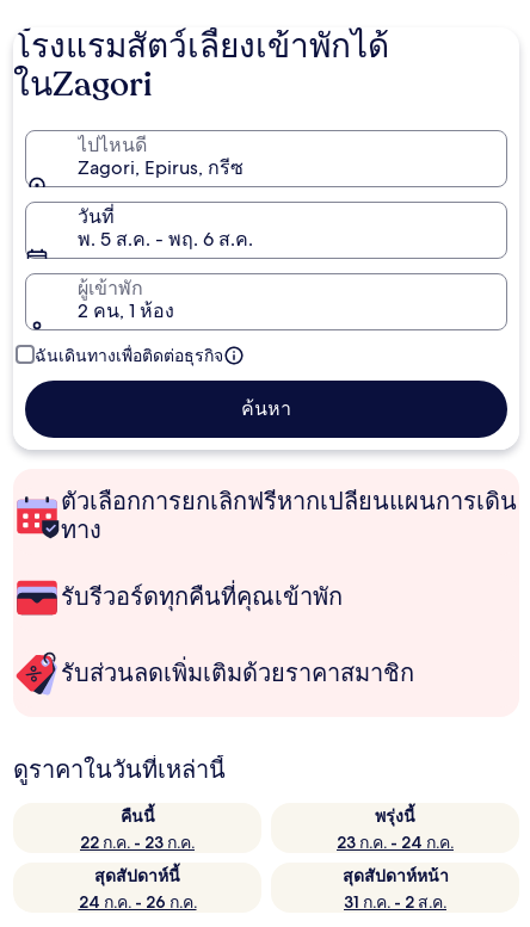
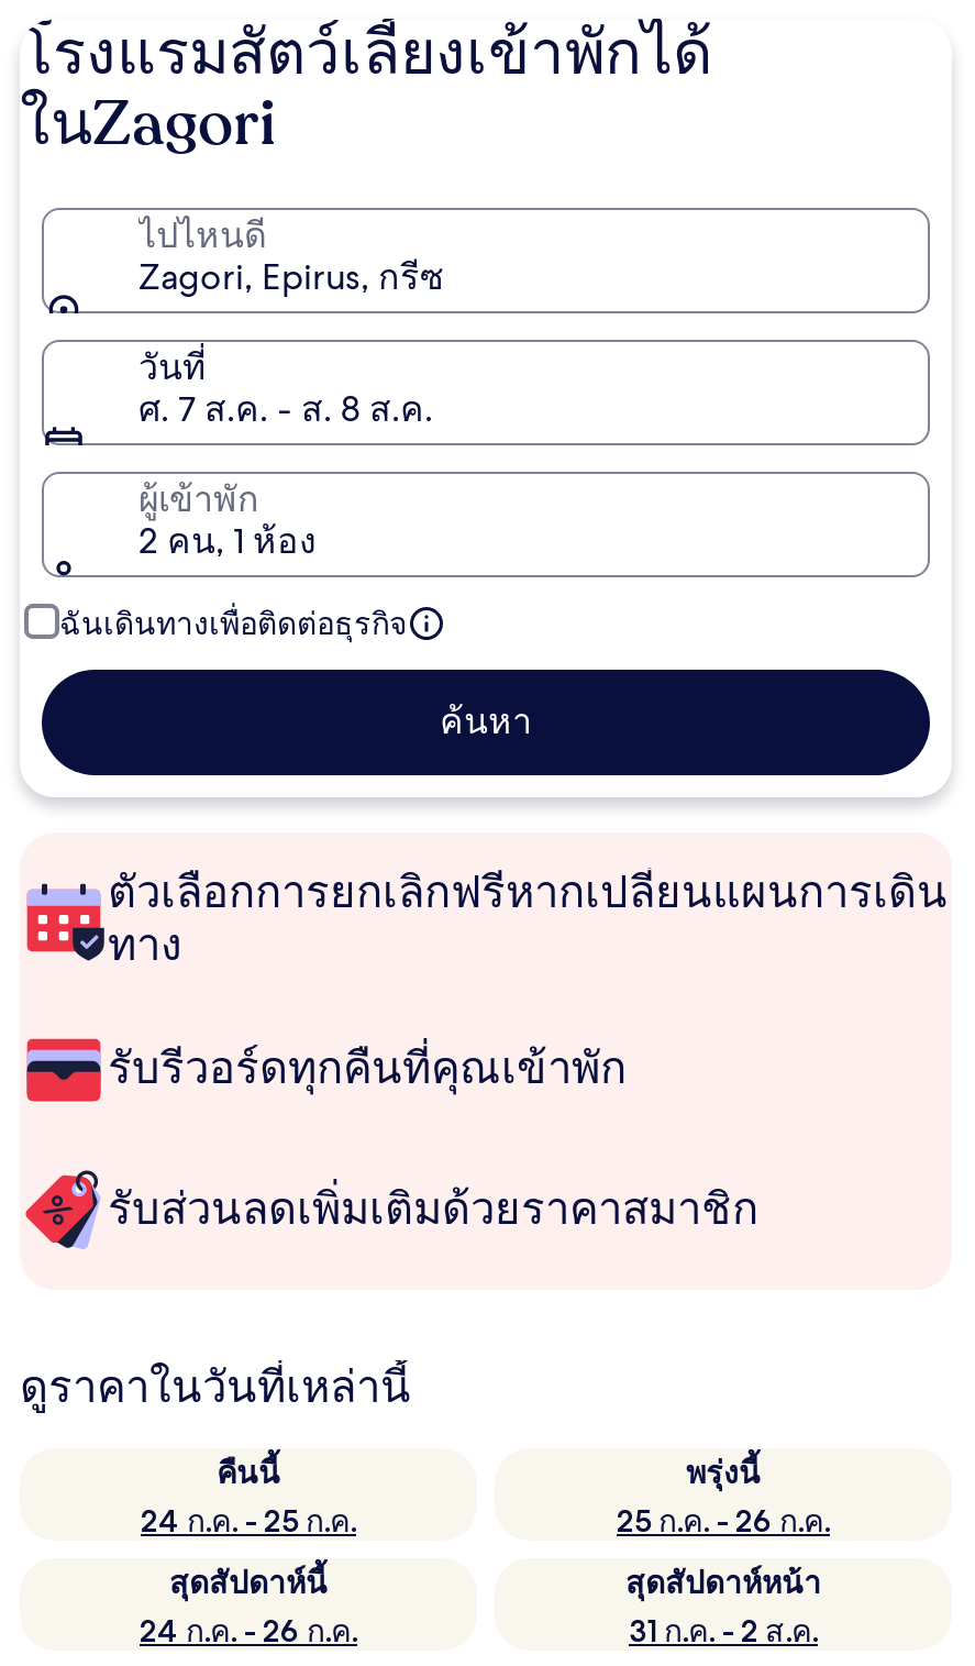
[78,227,253,252] พ. 5 ส.ค. - พฤ. 6 ส.ค. -> [139,386,433,432] ศ. 7 ส.ค. - ส. 8 ส.ค.
[80,832,195,853] 22 ก.ค. - 23 ก.ค. -> [141,1501,356,1541] 24 ก.ค. - 25 ก.ค.
[337,832,454,853] 23 ก.ค. - 24 ก.ค. -> [617,1501,830,1541] 25 ก.ค. - 26 ก.ค.

